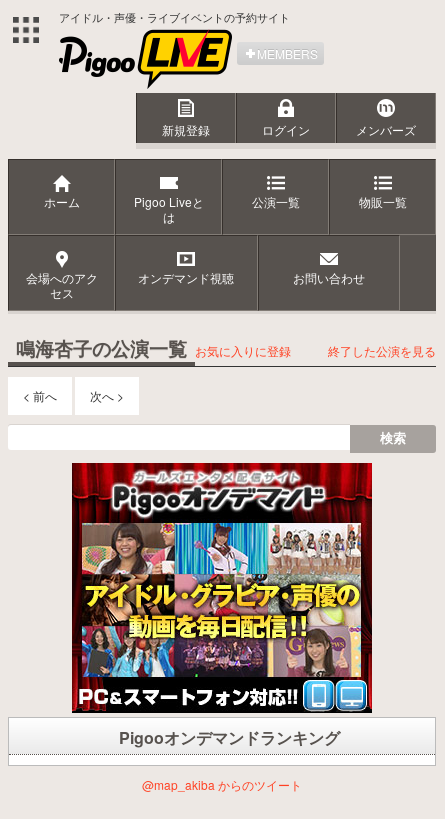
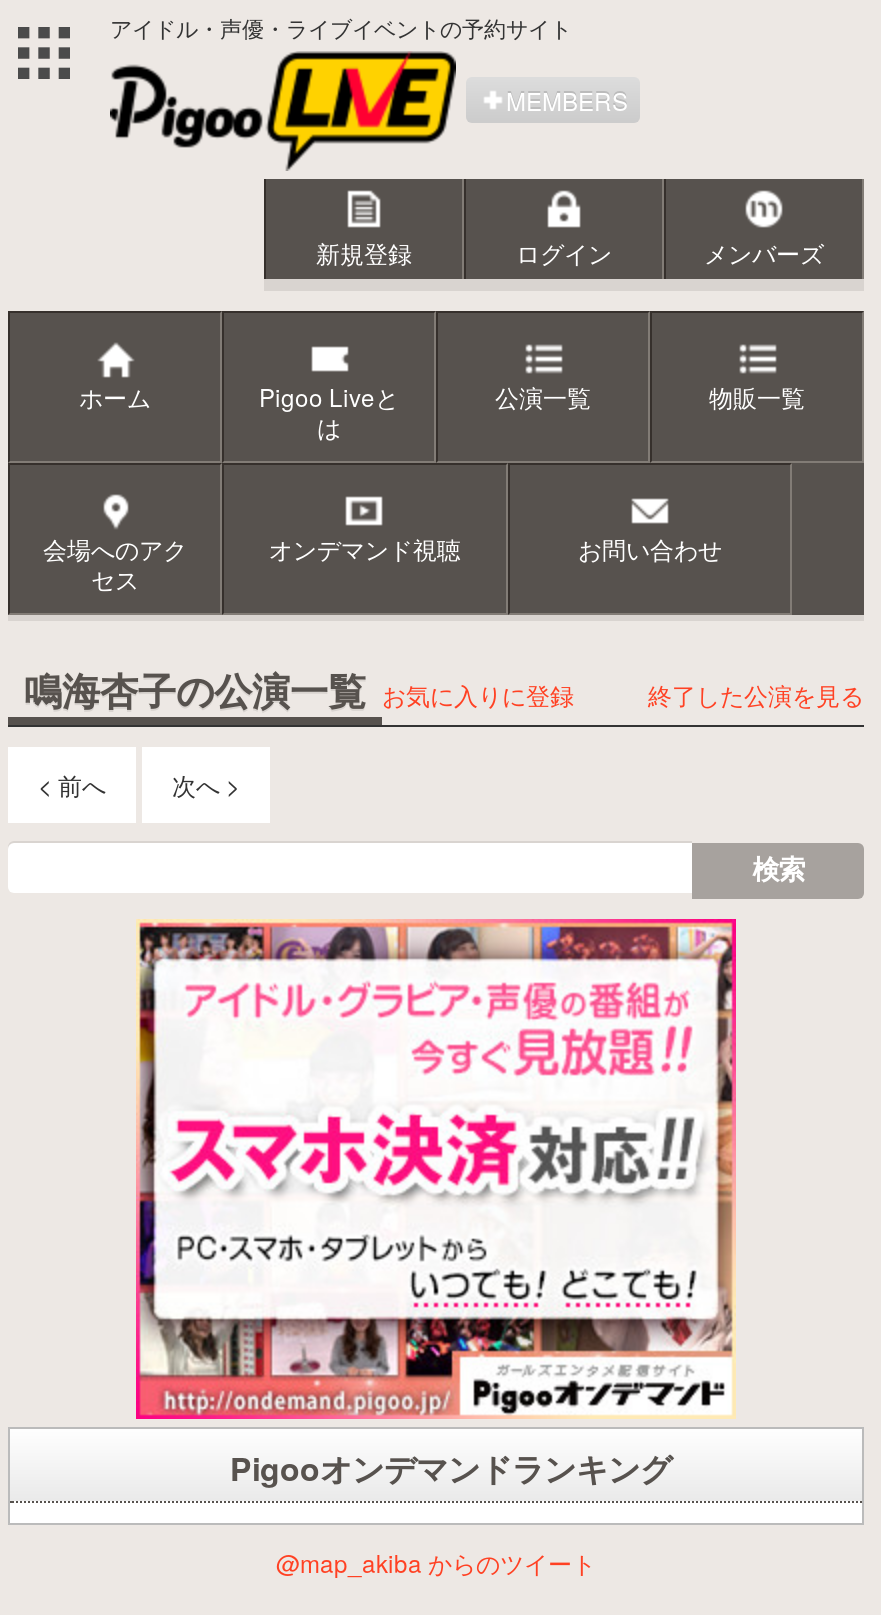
[71,462,373,714] [image] -> [134,917,738,1421] [image]

